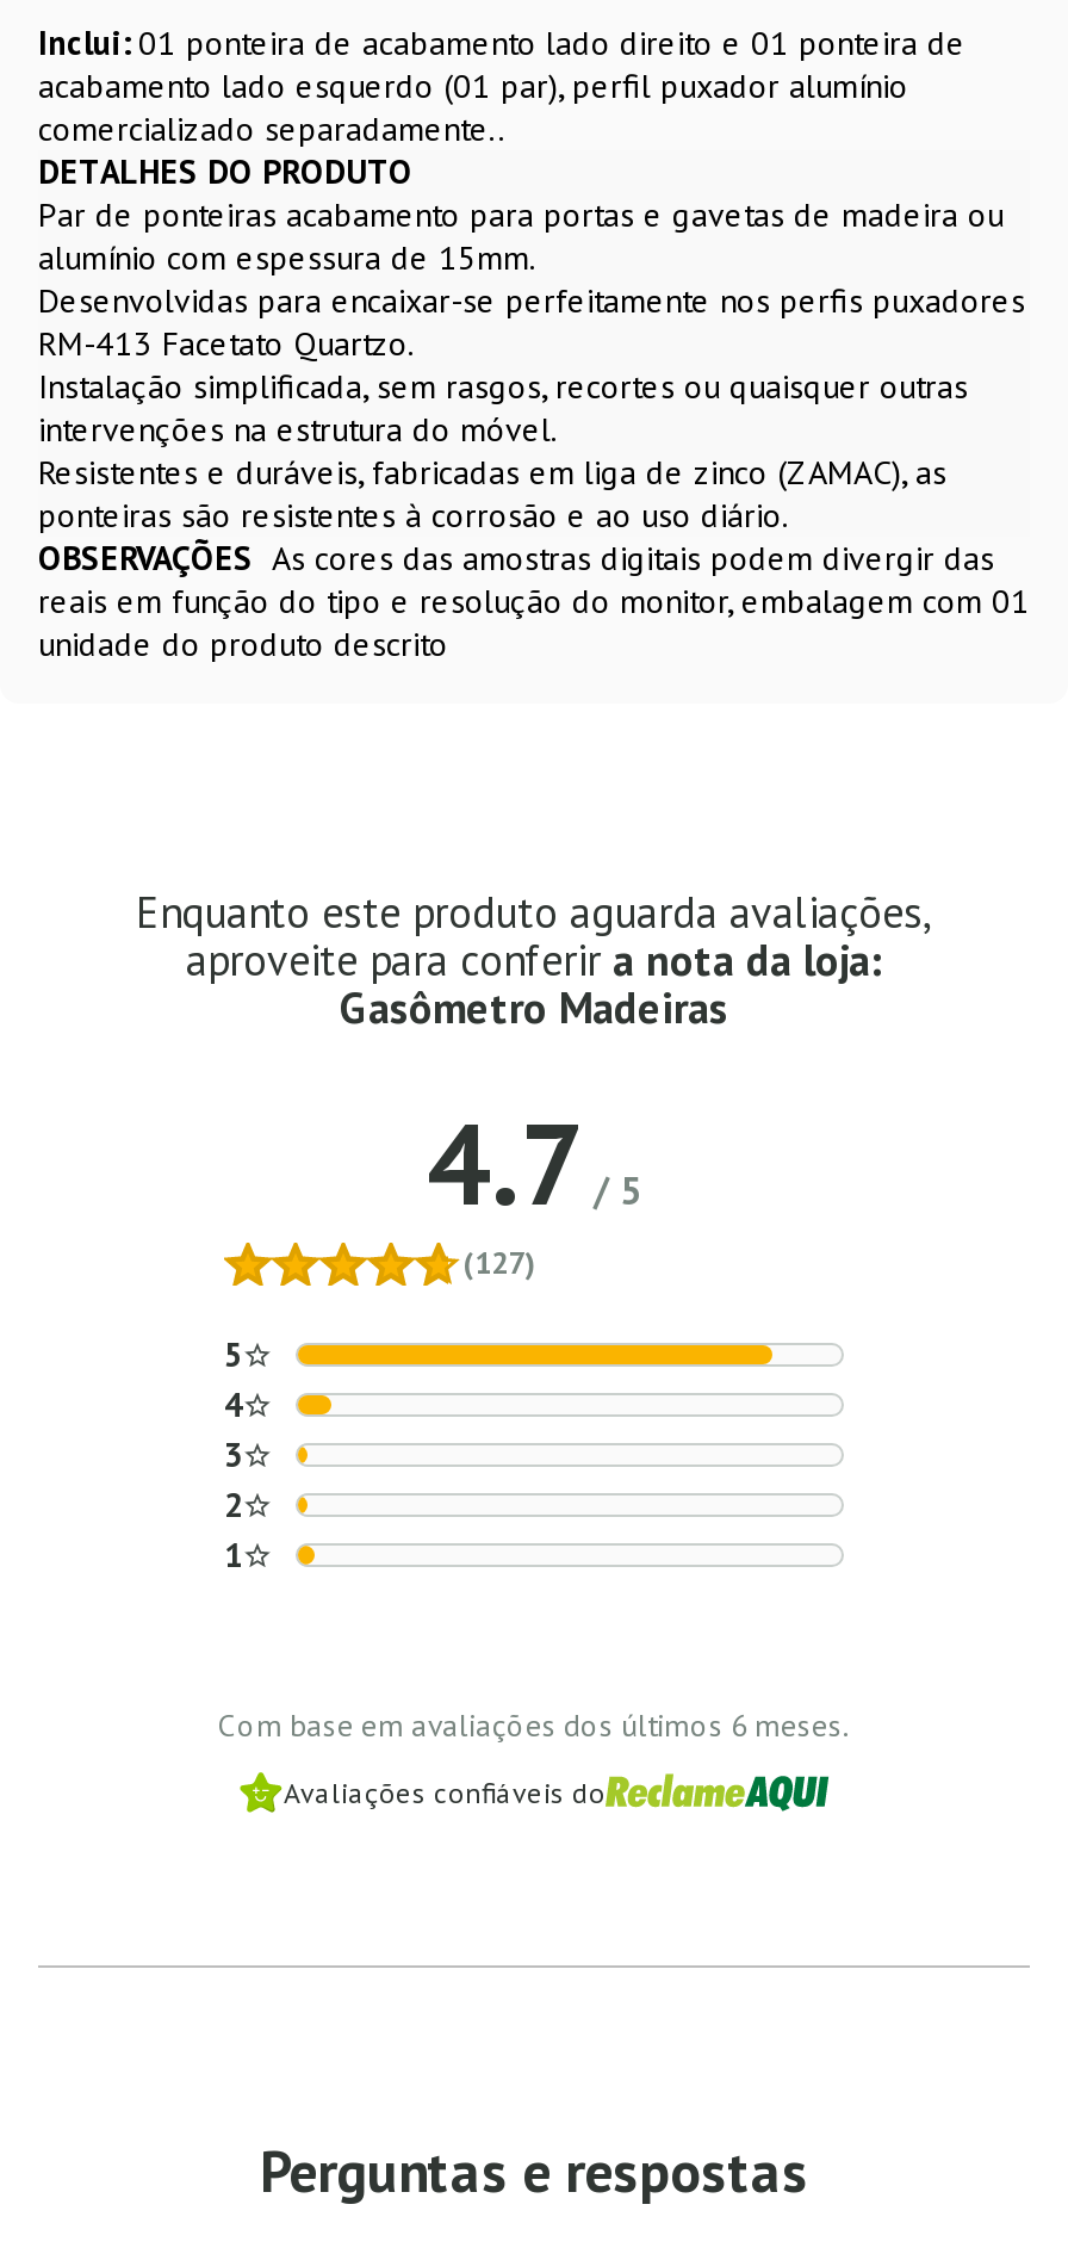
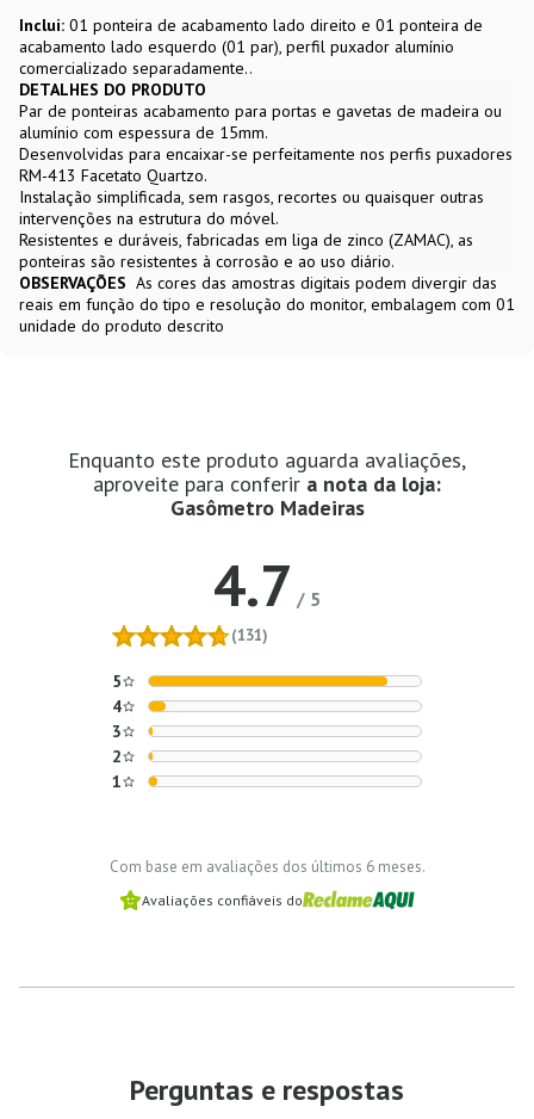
[462,1242,536,1283] (127) -> [231,625,268,645] (131)

